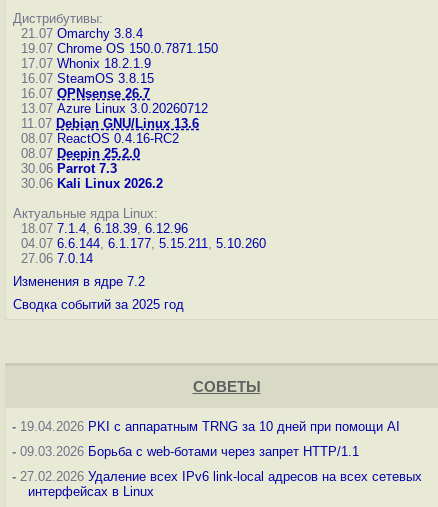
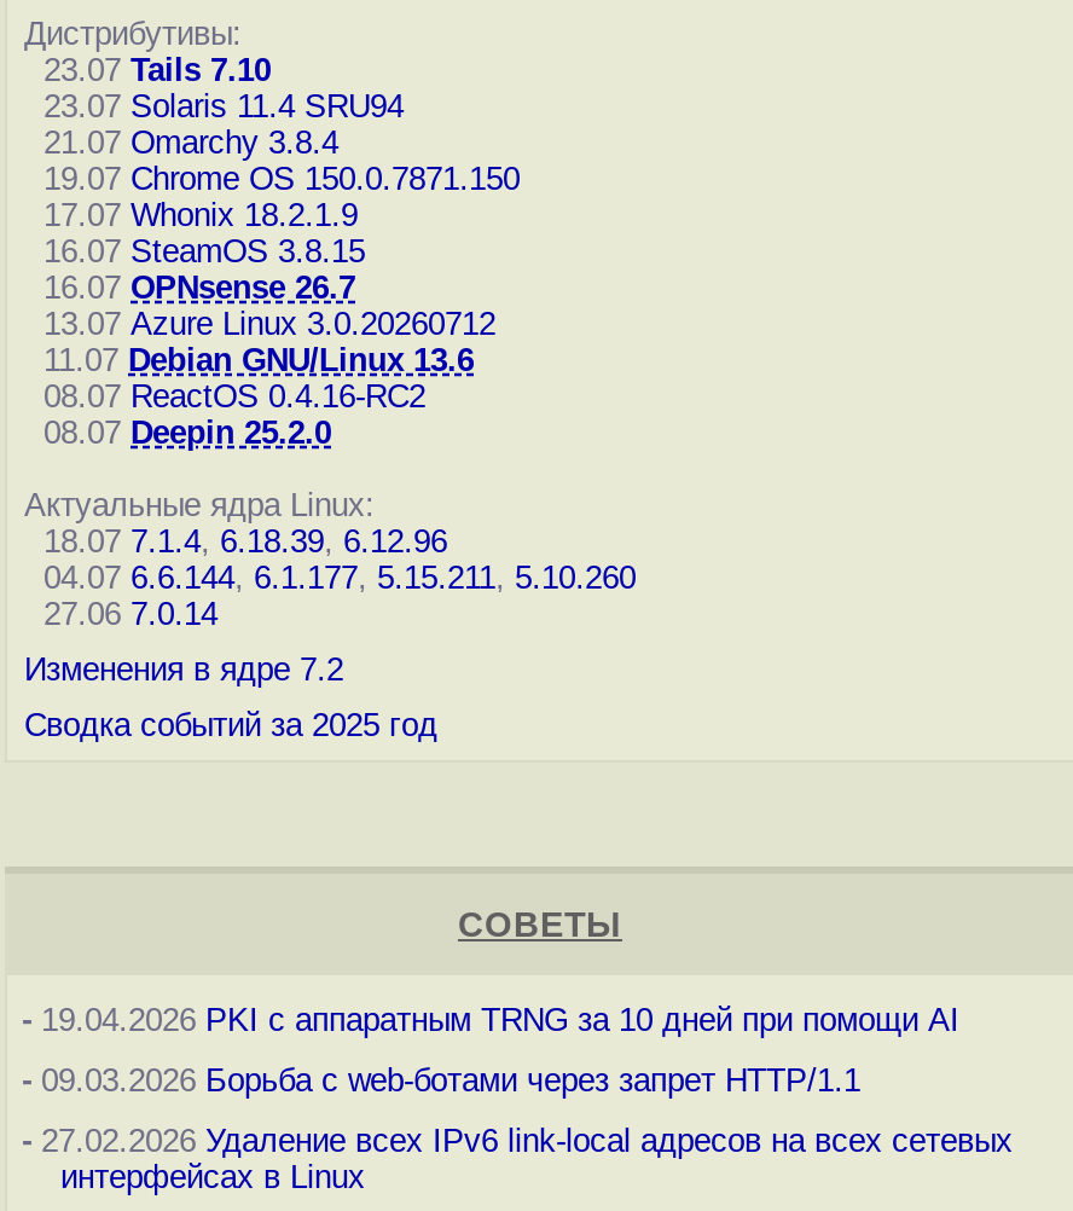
none -> [24,52,404,124] 23.07 Tails 7.10 | 23.07 Solaris 11.4 SRU94
moved [13,26,218,161] -> [24,124,520,451]: 21.07 Omarchy 3.8.4 | 19.07 Chrome OS 150.0.7871.150 | 17.07 Whonix 18.2.1.9 | ... | 08.07 ReactOS 0.4.16-RC2 | 08.07 Deepin 25.2.0
[13,161,163,191] 30.06 Parrot 7.3 | 30.06 Kali Linux 2026.2 -> none

